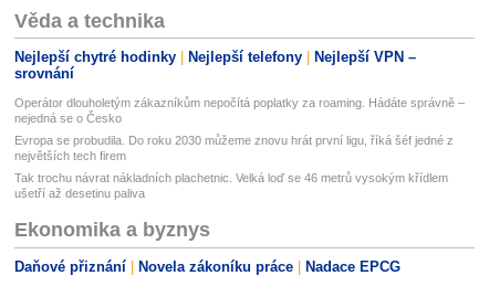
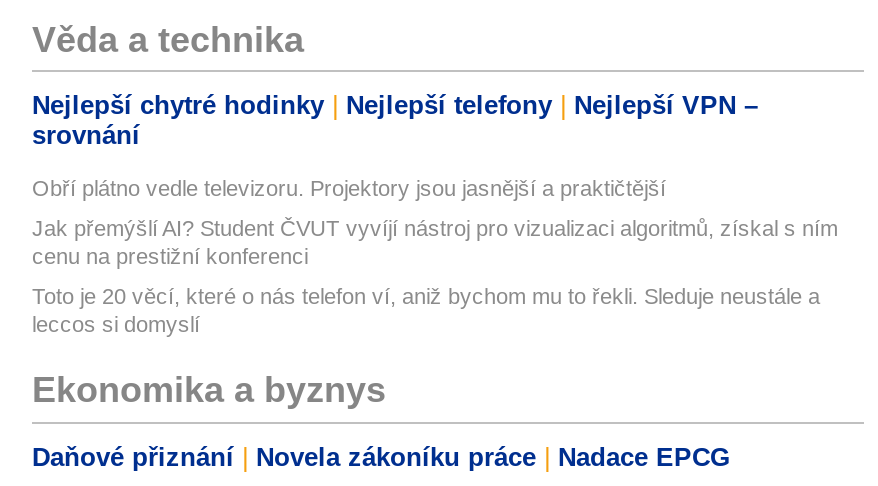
[14,97,465,125] Operátor dlouholetým zákazníkům nepočítá poplatky za roaming. Hádáte správně – | nejedná se o Česko -> [32,177,666,201] Obří plátno vedle televizoru. Projektory jsou jasnější a praktičtější
[14,134,454,163] Evropa se probudila. Do roku 2030 můžeme znovu hrát první ligu, říká šéf jedné z | největších tech firem -> [32,217,838,269] Jak přemýšlí AI? Student ČVUT vyvíjí nástroj pro vizualizaci algoritmů, získal s ním | cenu na prestižní konferenci
[14,172,448,200] Tak trochu návrat nákladních plachetnic. Velká loď se 46 metrů vysokým křídlem | ušetří až desetinu paliva -> [32,285,820,337] Toto je 20 věcí, které o nás telefon ví, aniž bychom mu to řekli. Sleduje neustále a | leccos si domyslí

